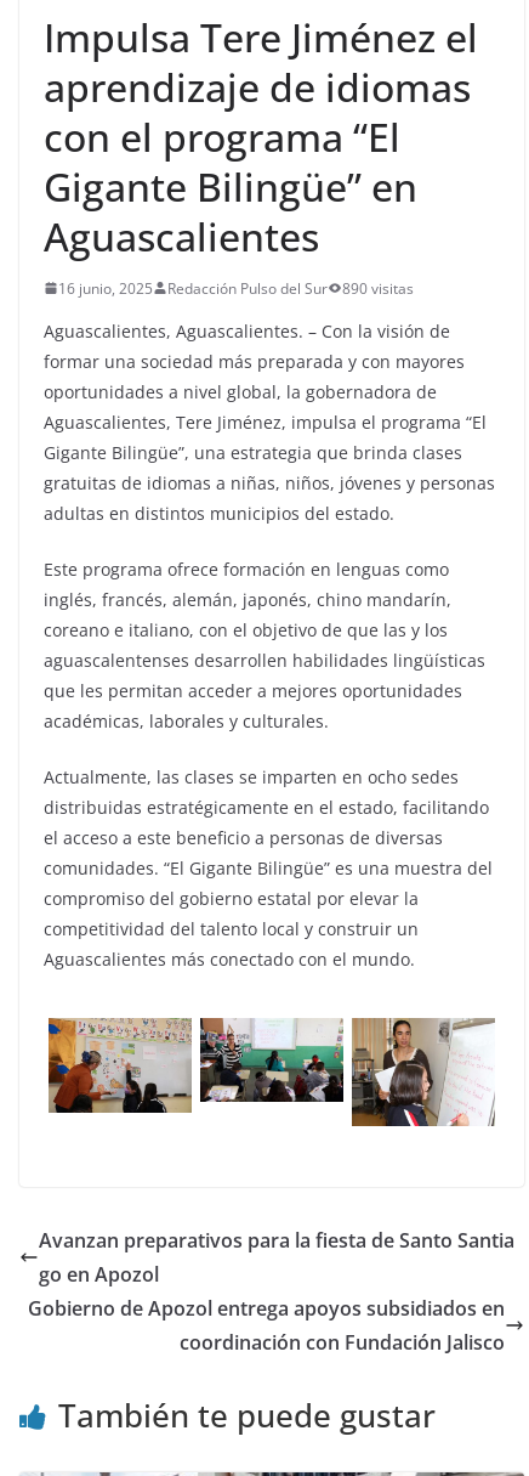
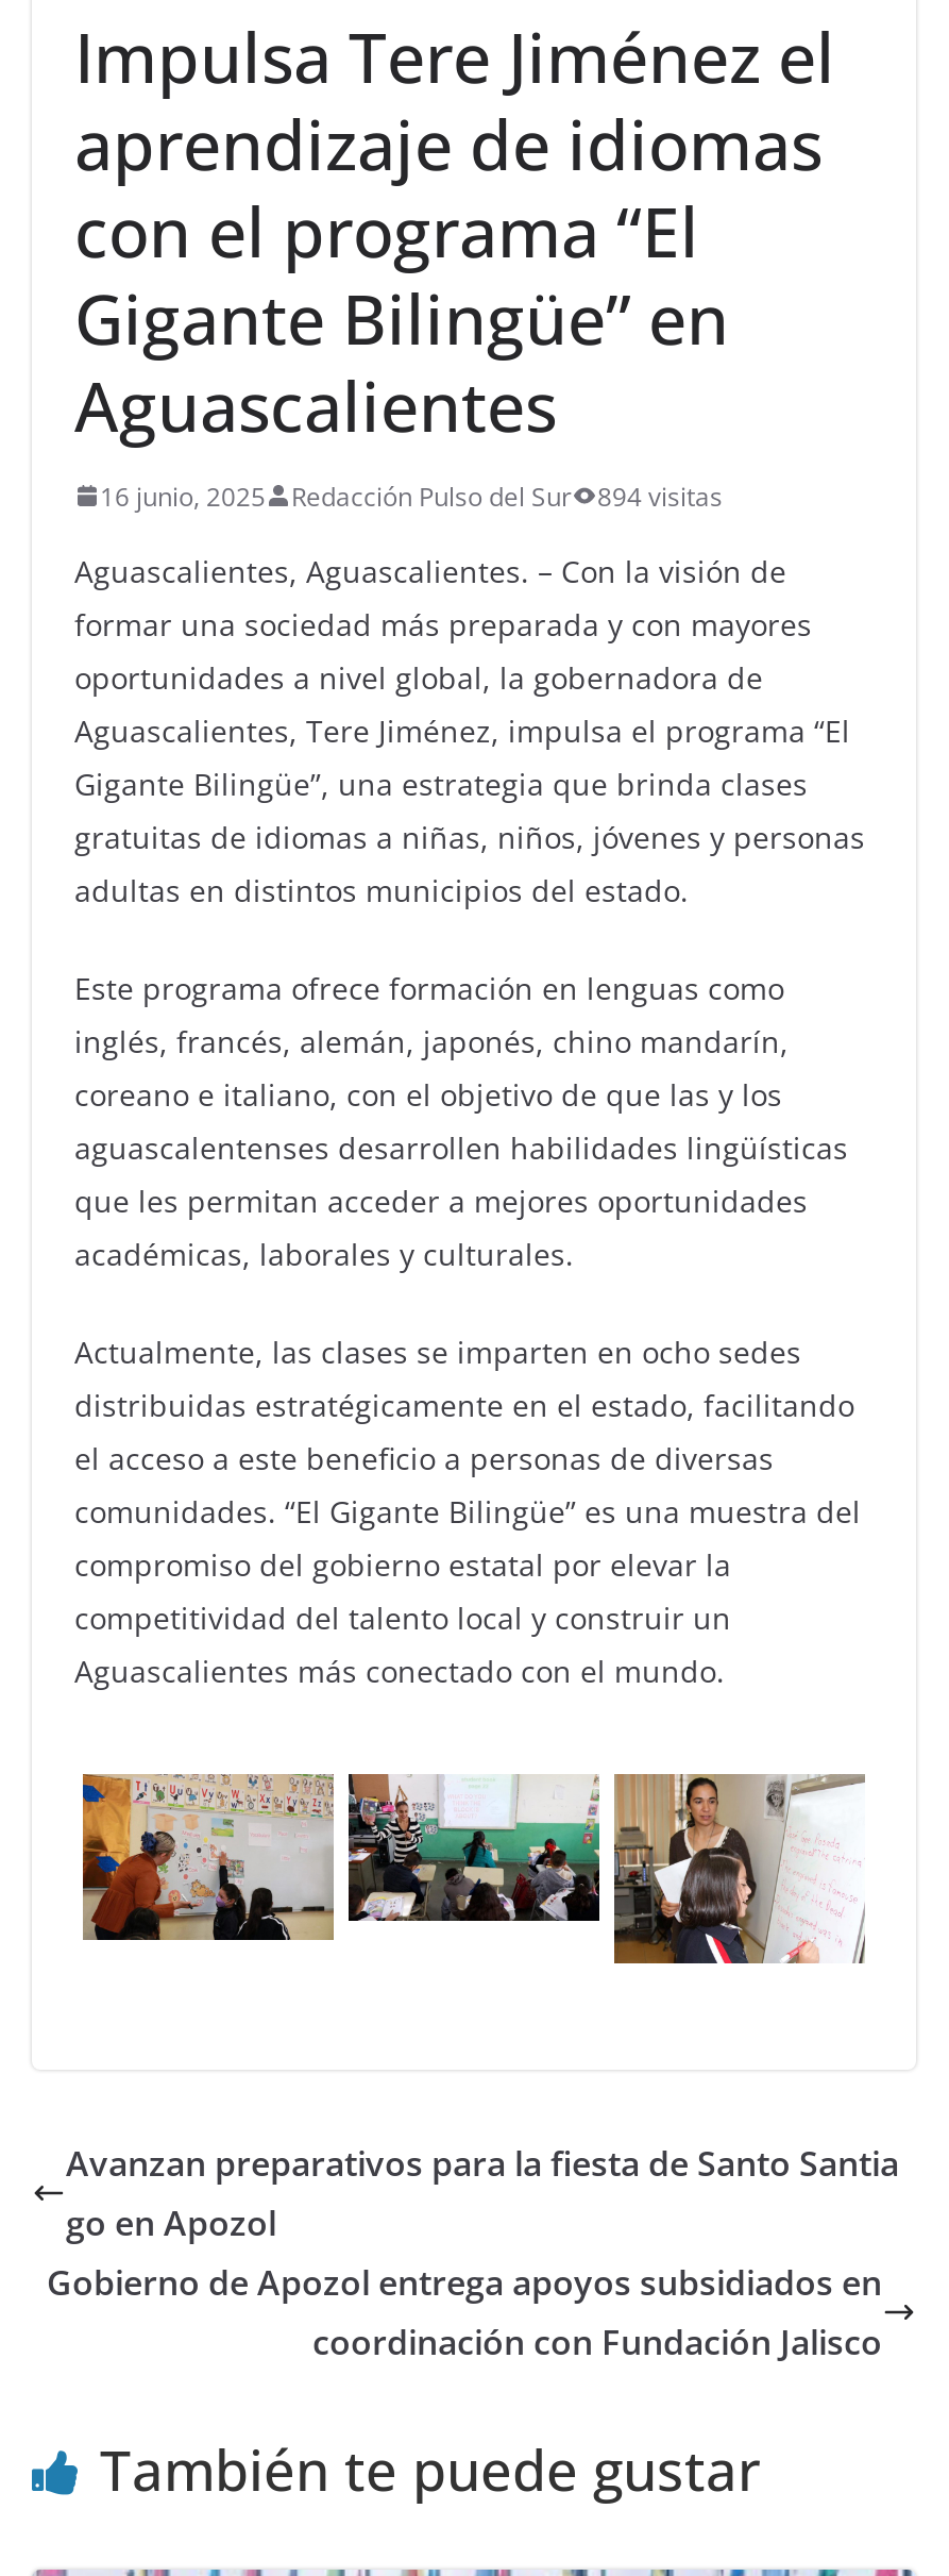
[58,278,414,299] 16 junio, 2025 Redacción Pulso del Sur 890 visitas -> [100,478,723,514] 16 junio, 2025 Redacción Pulso del Sur 894 visitas

